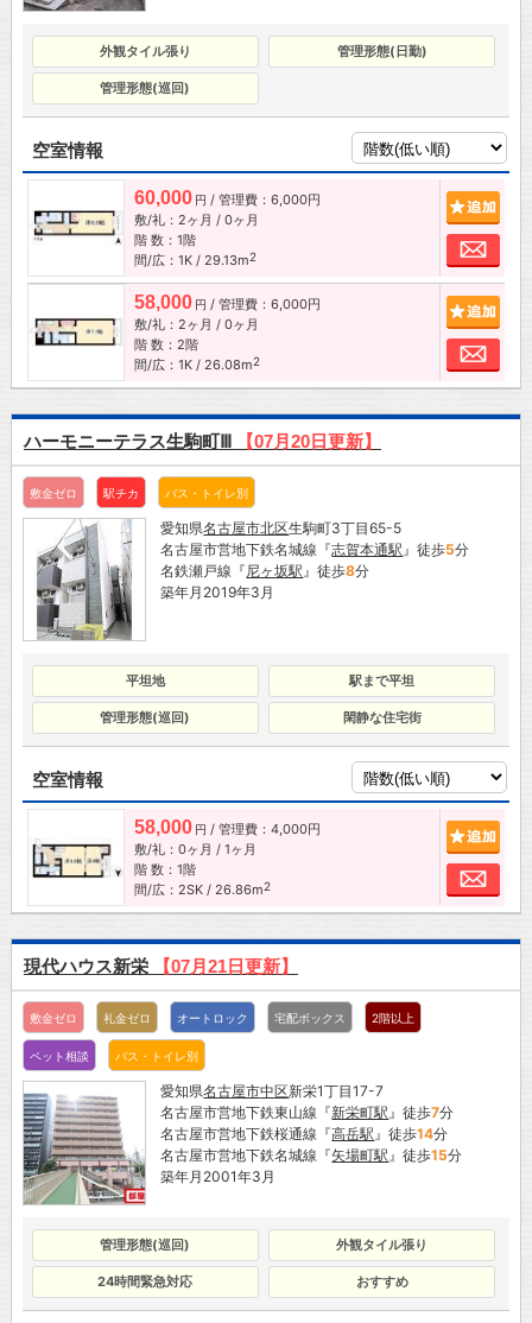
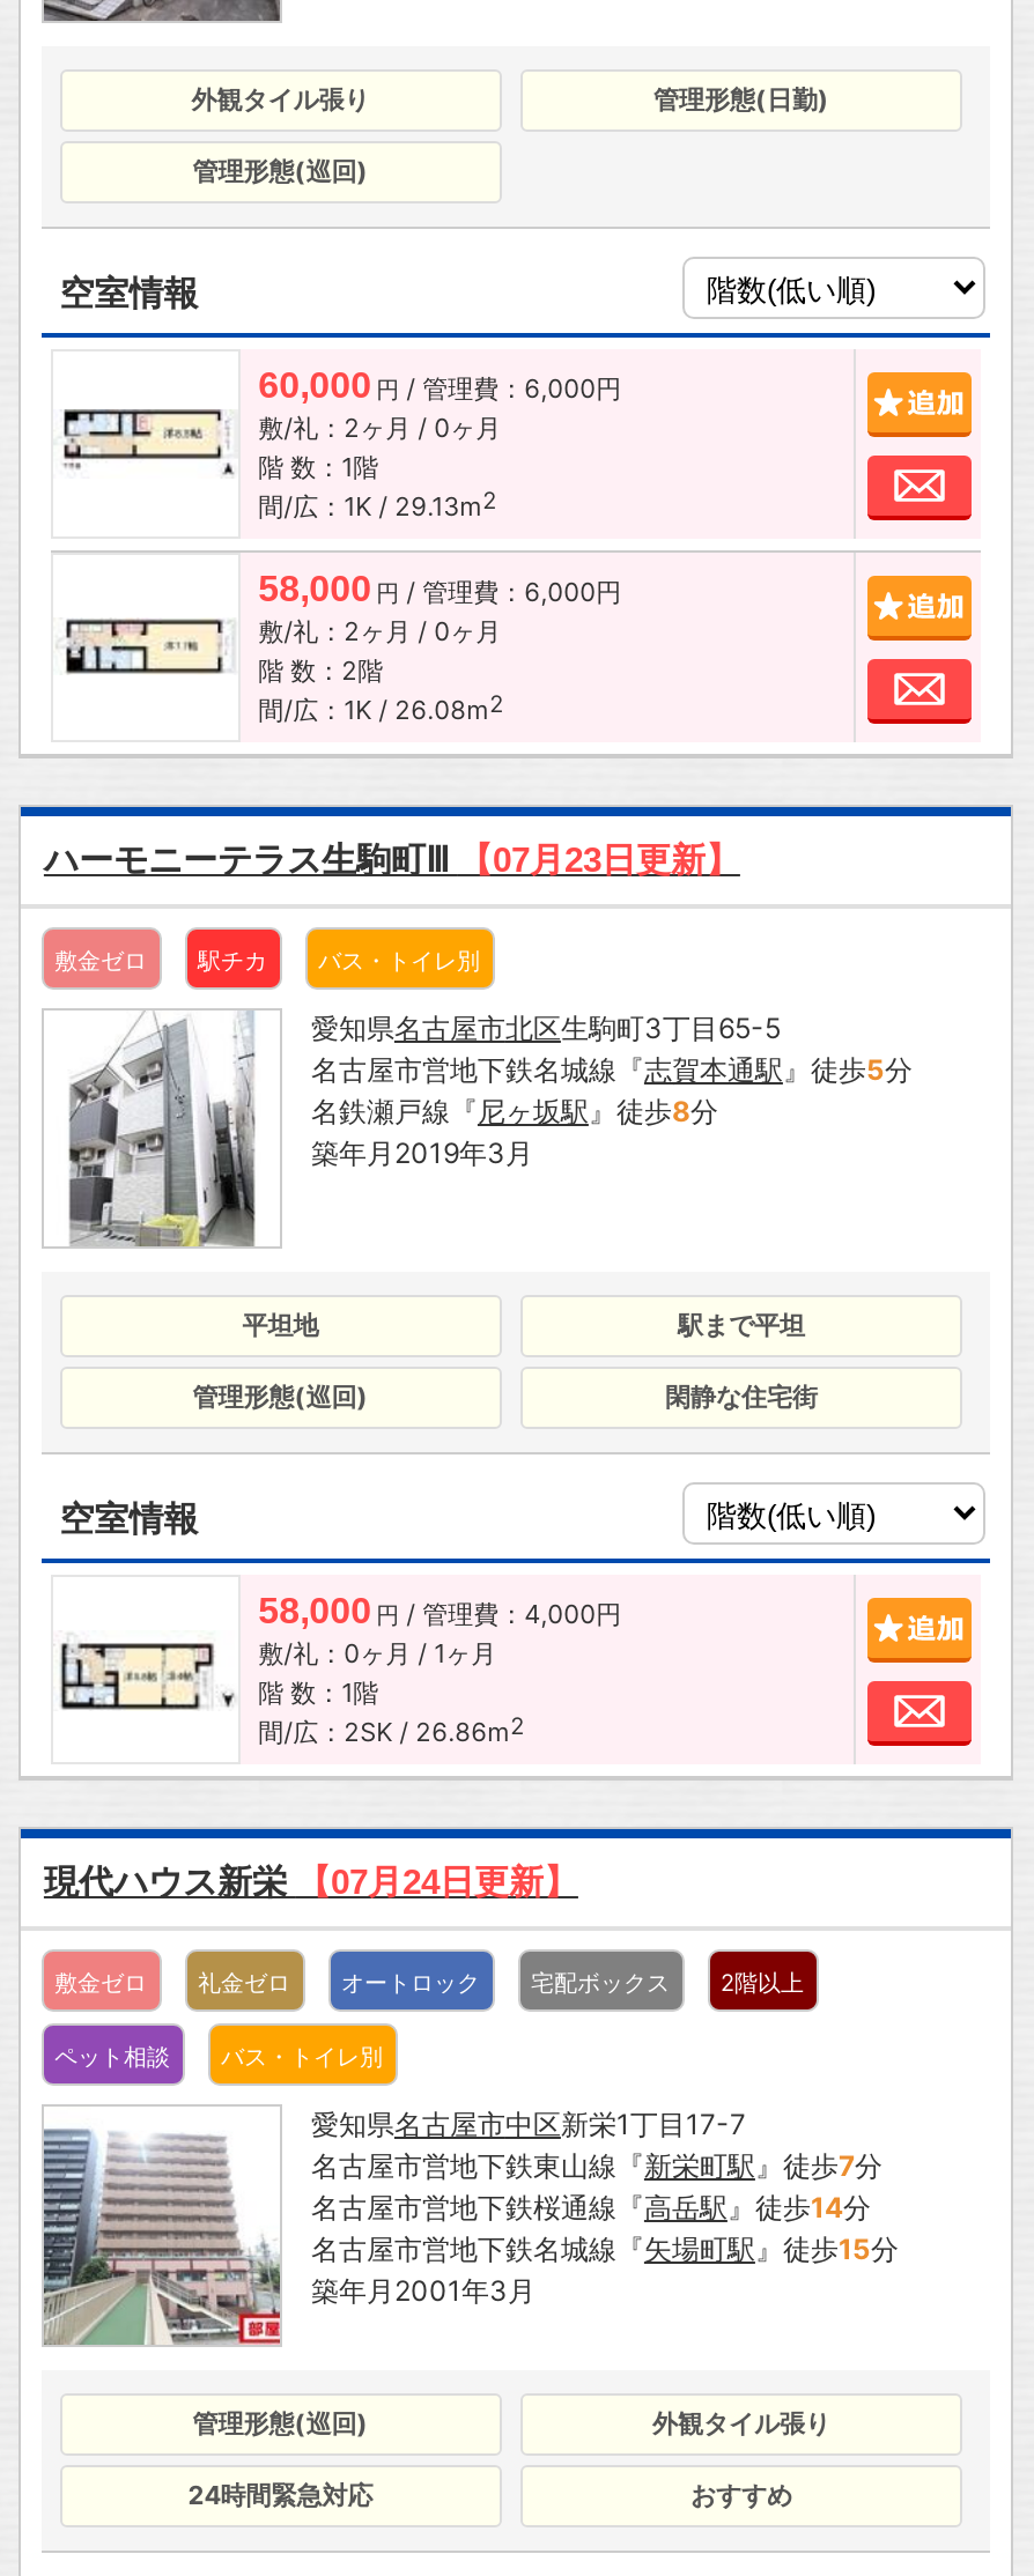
[24,431,381,451] ハーモニーテラス生駒町Ⅲ【07月20日更新】 -> [44,839,740,878] ハーモニーテラス生駒町Ⅲ【07月23日更新】
[24,957,298,977] 現代ハウス新栄【07月21日更新】 -> [44,1863,578,1902] 現代ハウス新栄【07月24日更新】

